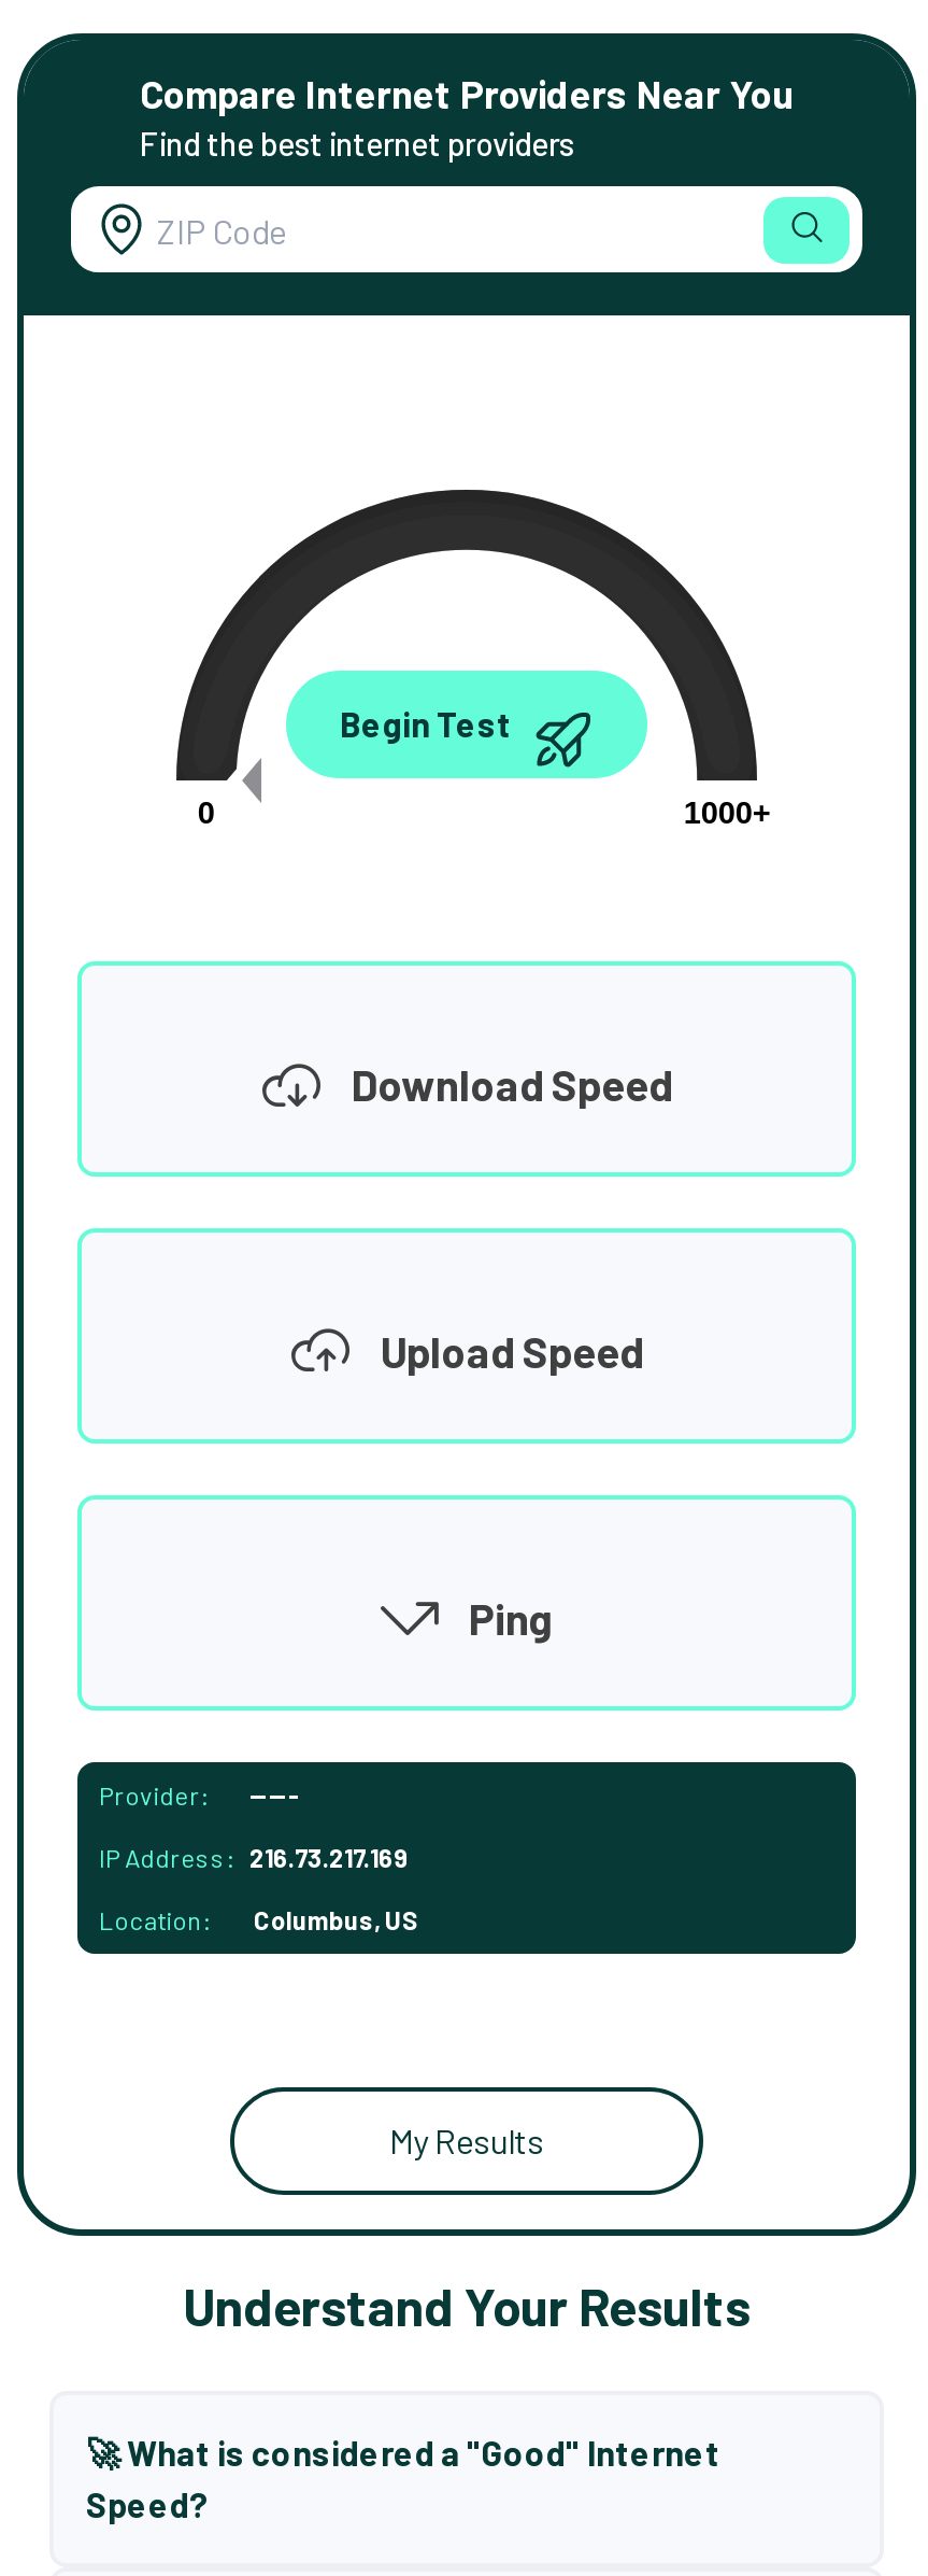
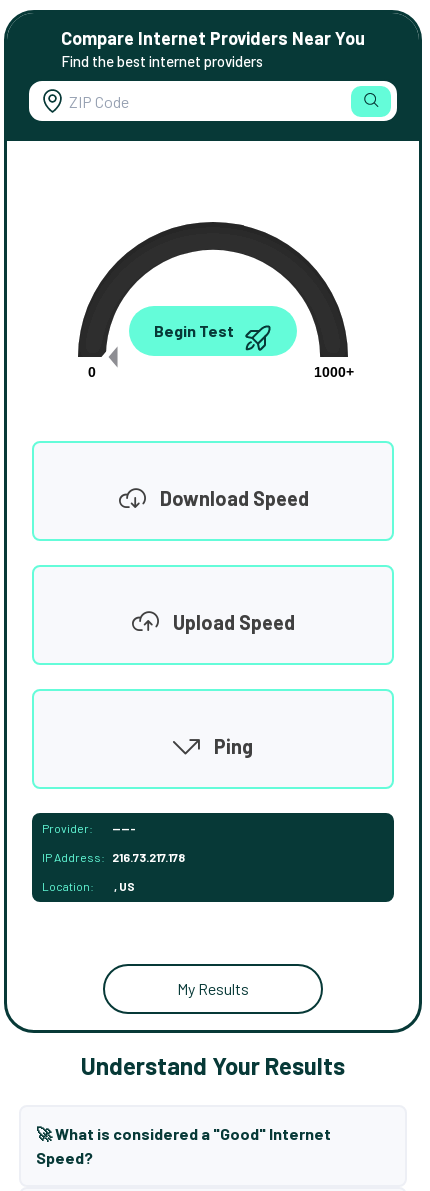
[99,1842,409,1872] IP Address: 216.73.217.169 -> [42,850,185,864] IP Address: 216.73.217.178
[254,1904,419,1934] Columbus, US -> [114,879,135,893] , US

